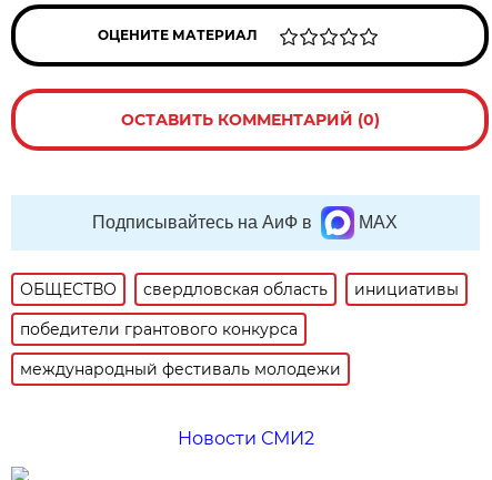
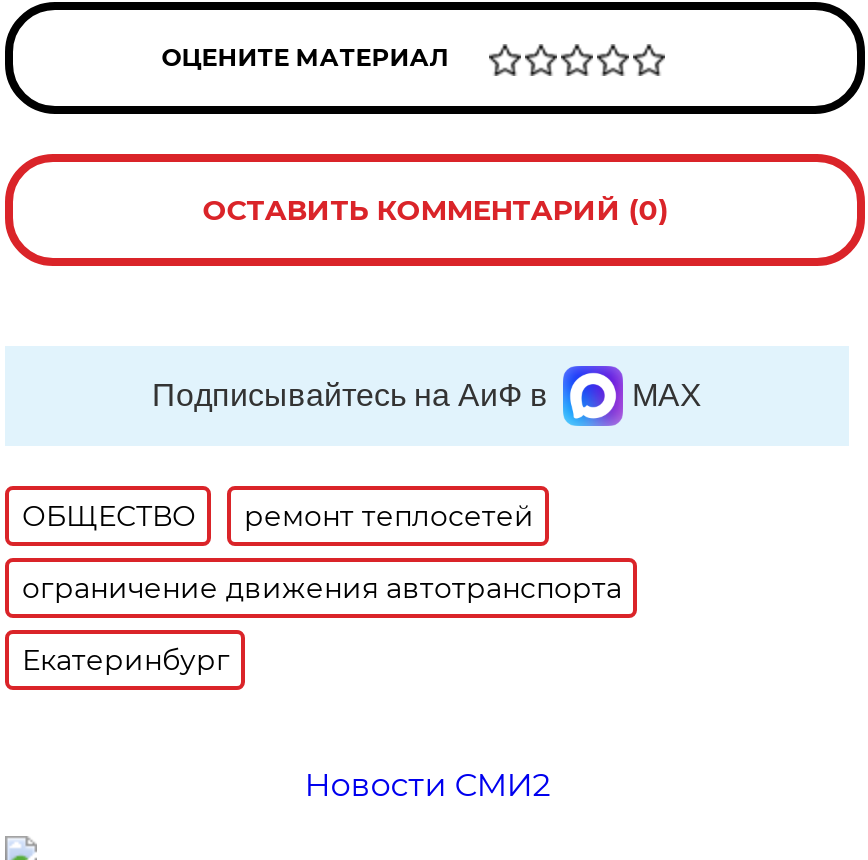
[144,279,459,299] свердловская область | инициативы -> [244,498,534,534] ремонт теплосетей
[20,319,298,339] победители грантового конкурса -> [22,570,622,606] ограничение движения автотранспорта
[20,359,341,379] международный фестиваль молодежи -> [22,642,230,678] Екатеринбург

